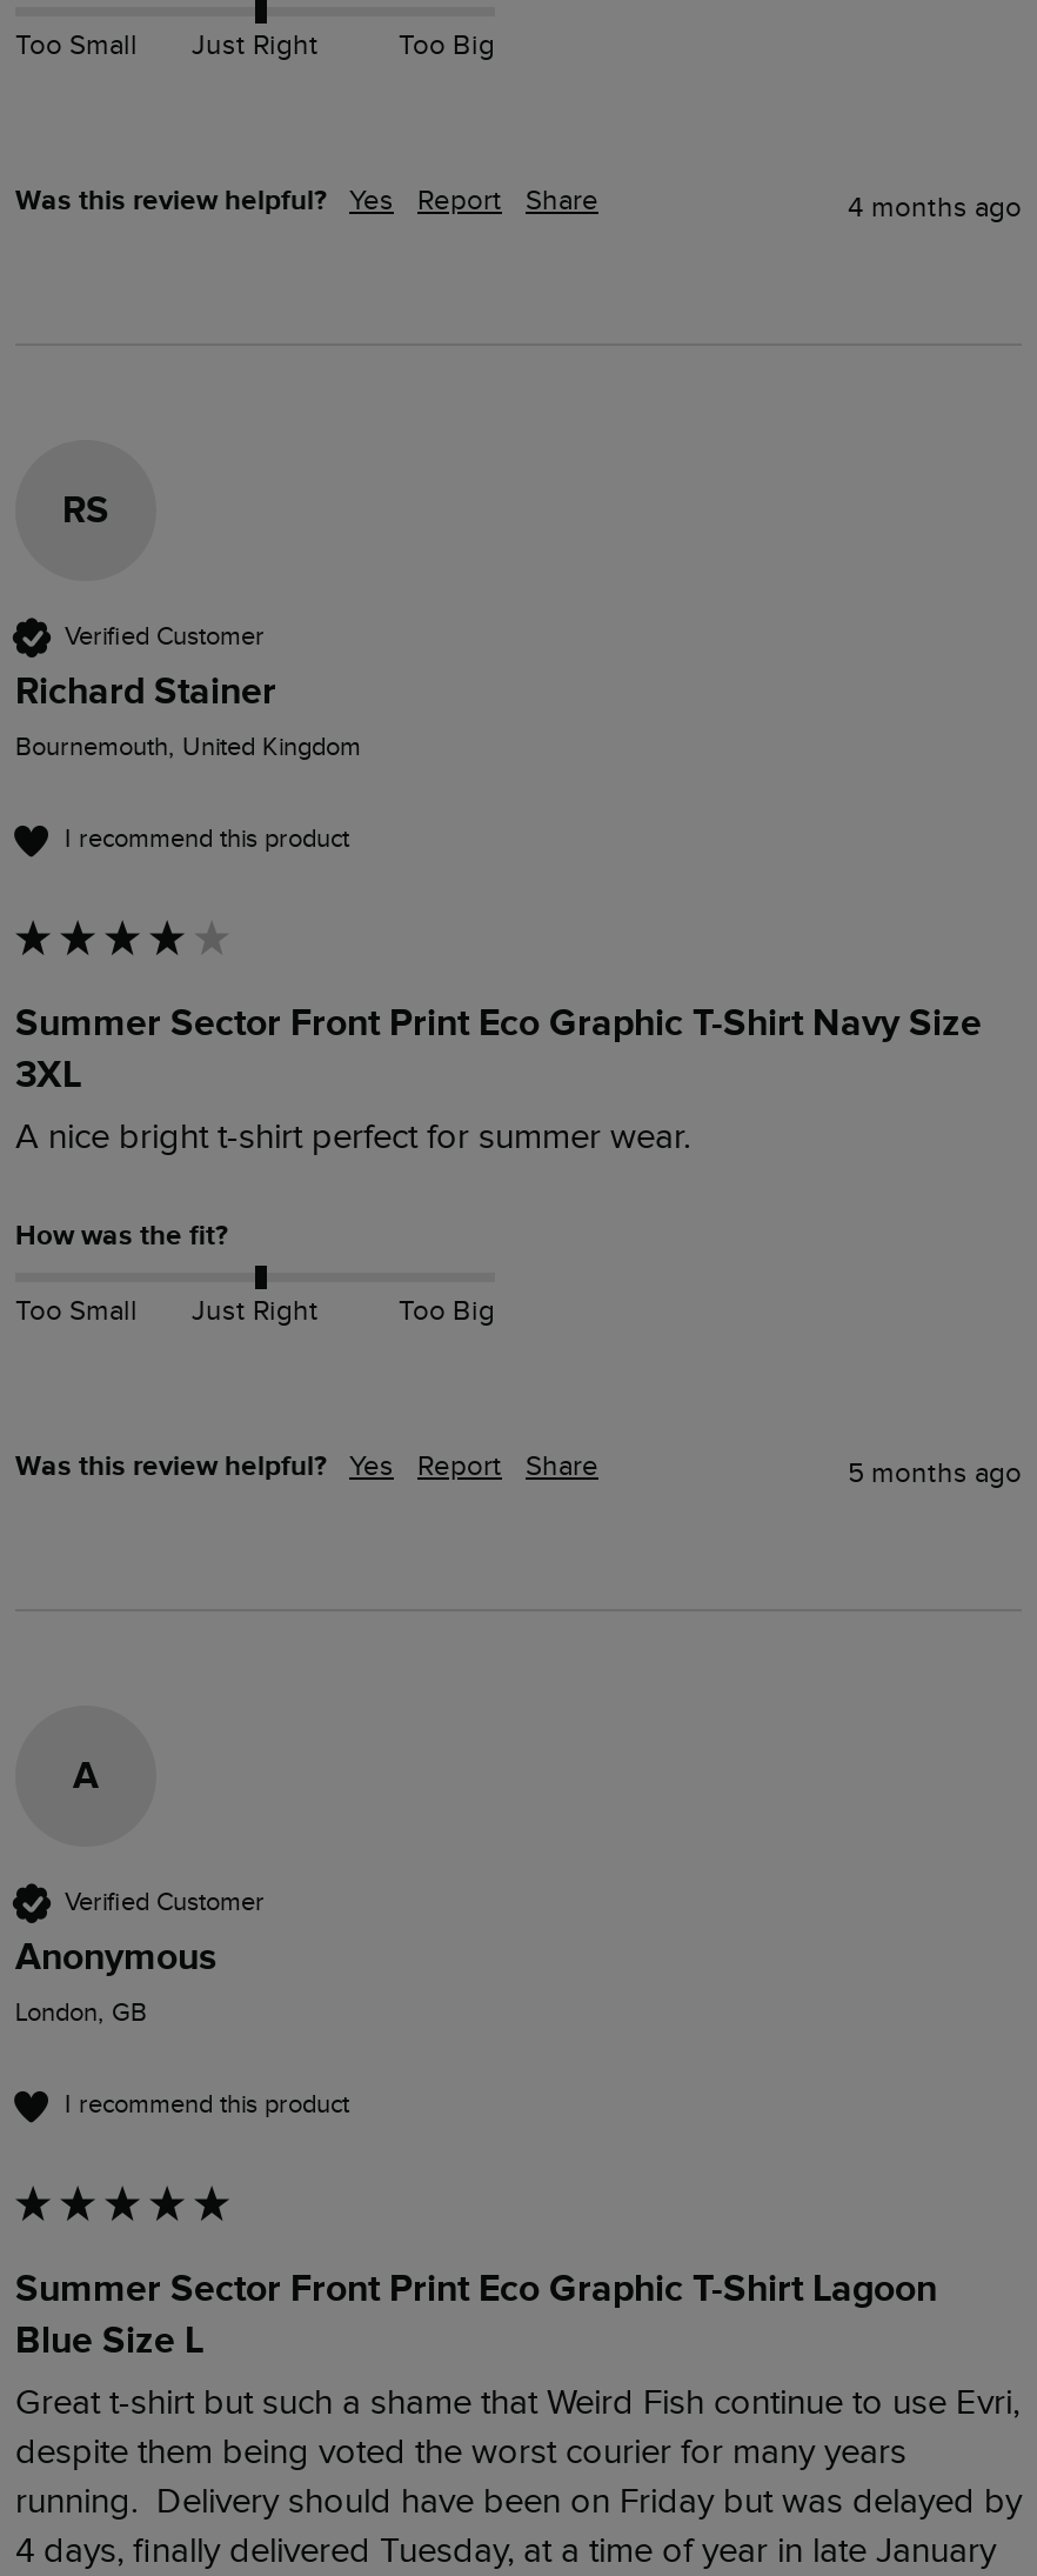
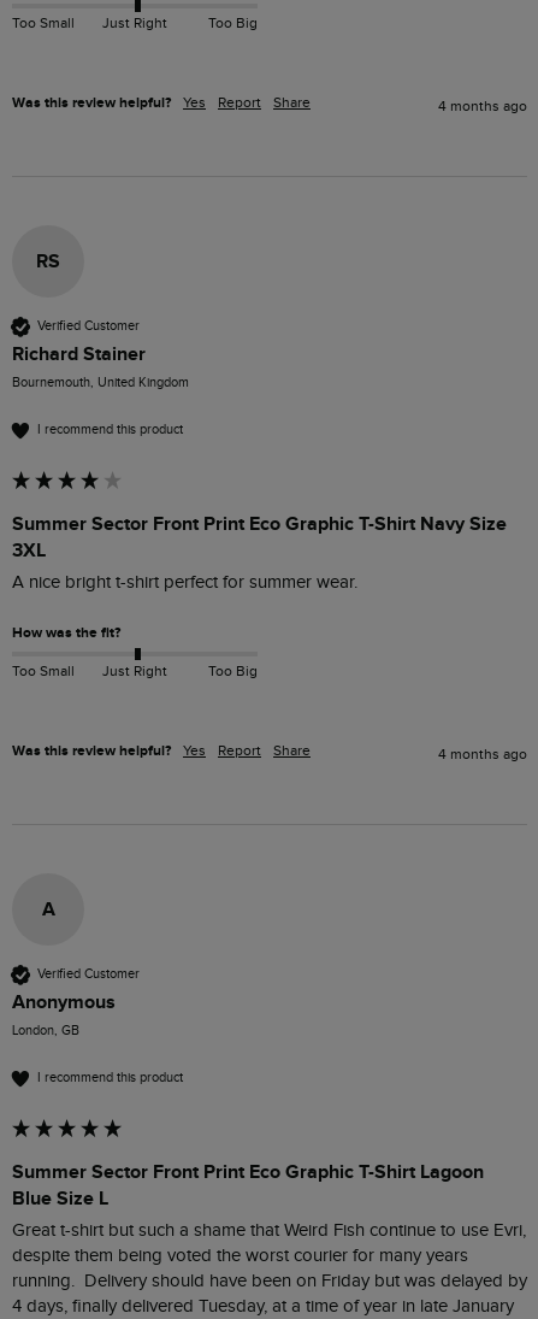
[848,1455,1022,1488] 5 months ago -> [438,745,527,762] 4 months ago

